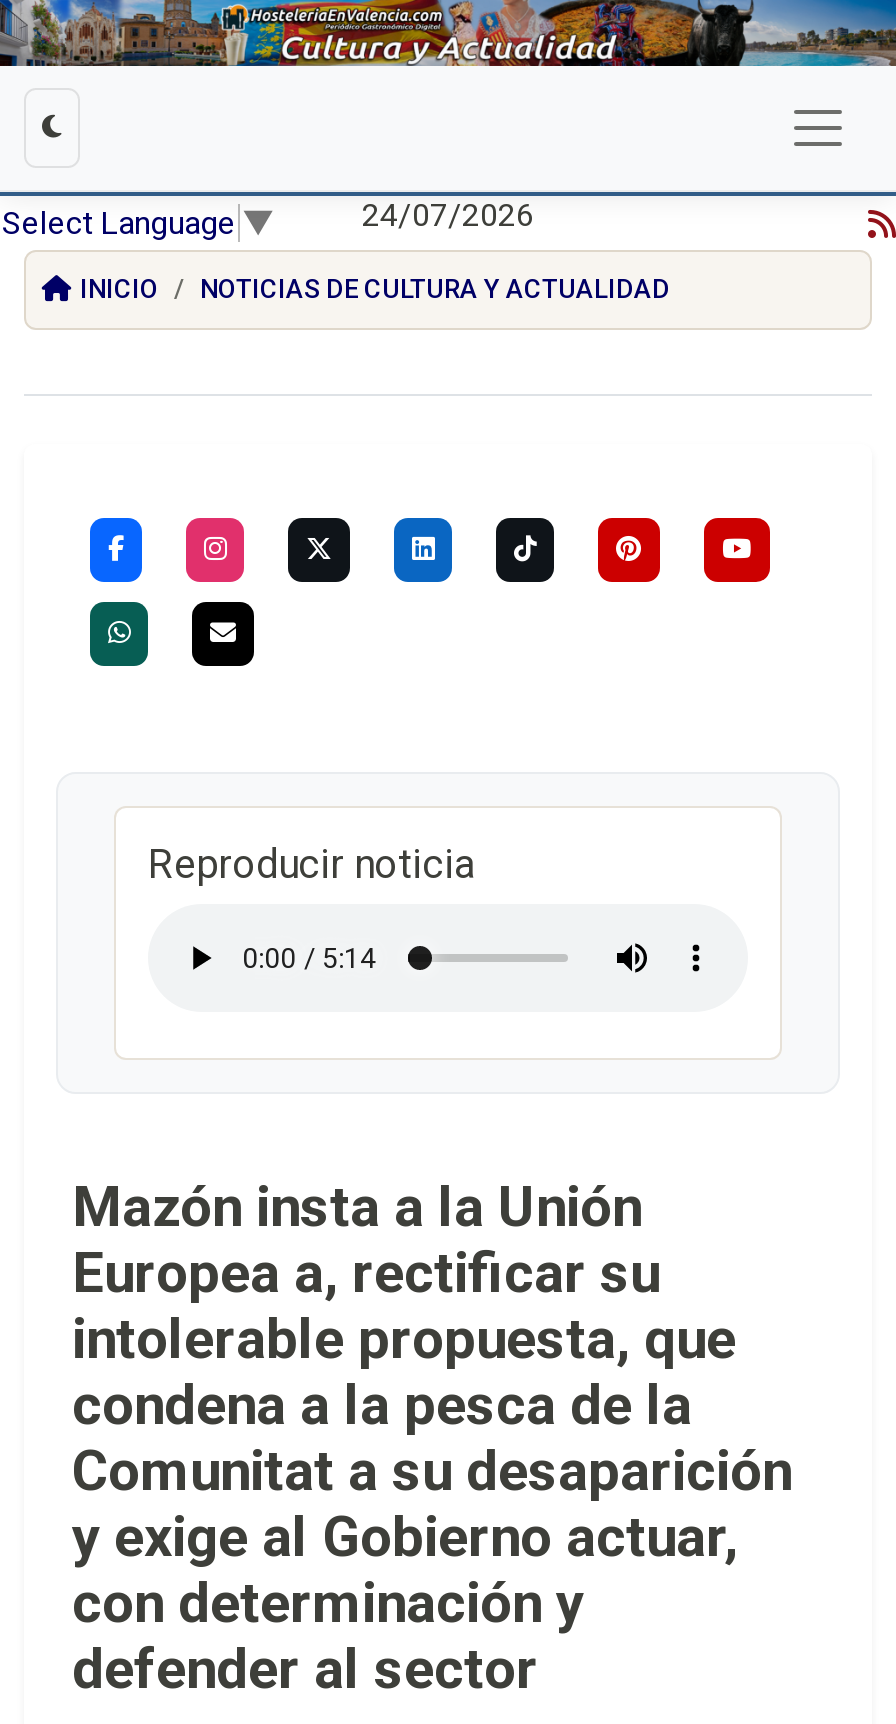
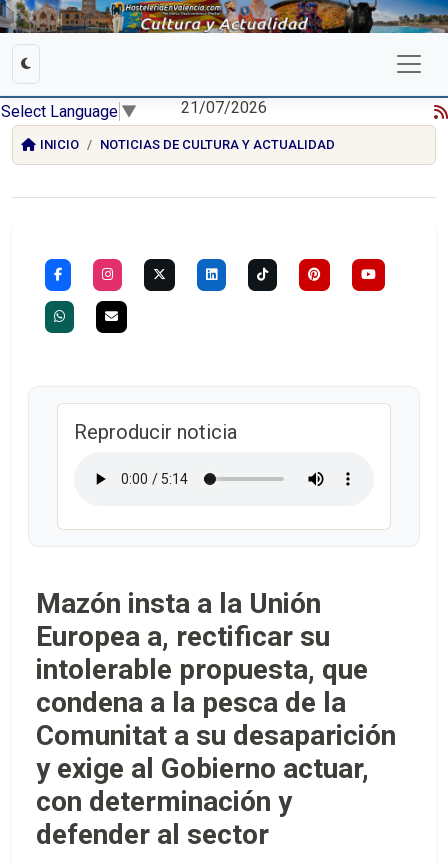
[362,196,534,234] 24/07/2026 -> [181,98,267,117] 21/07/2026

